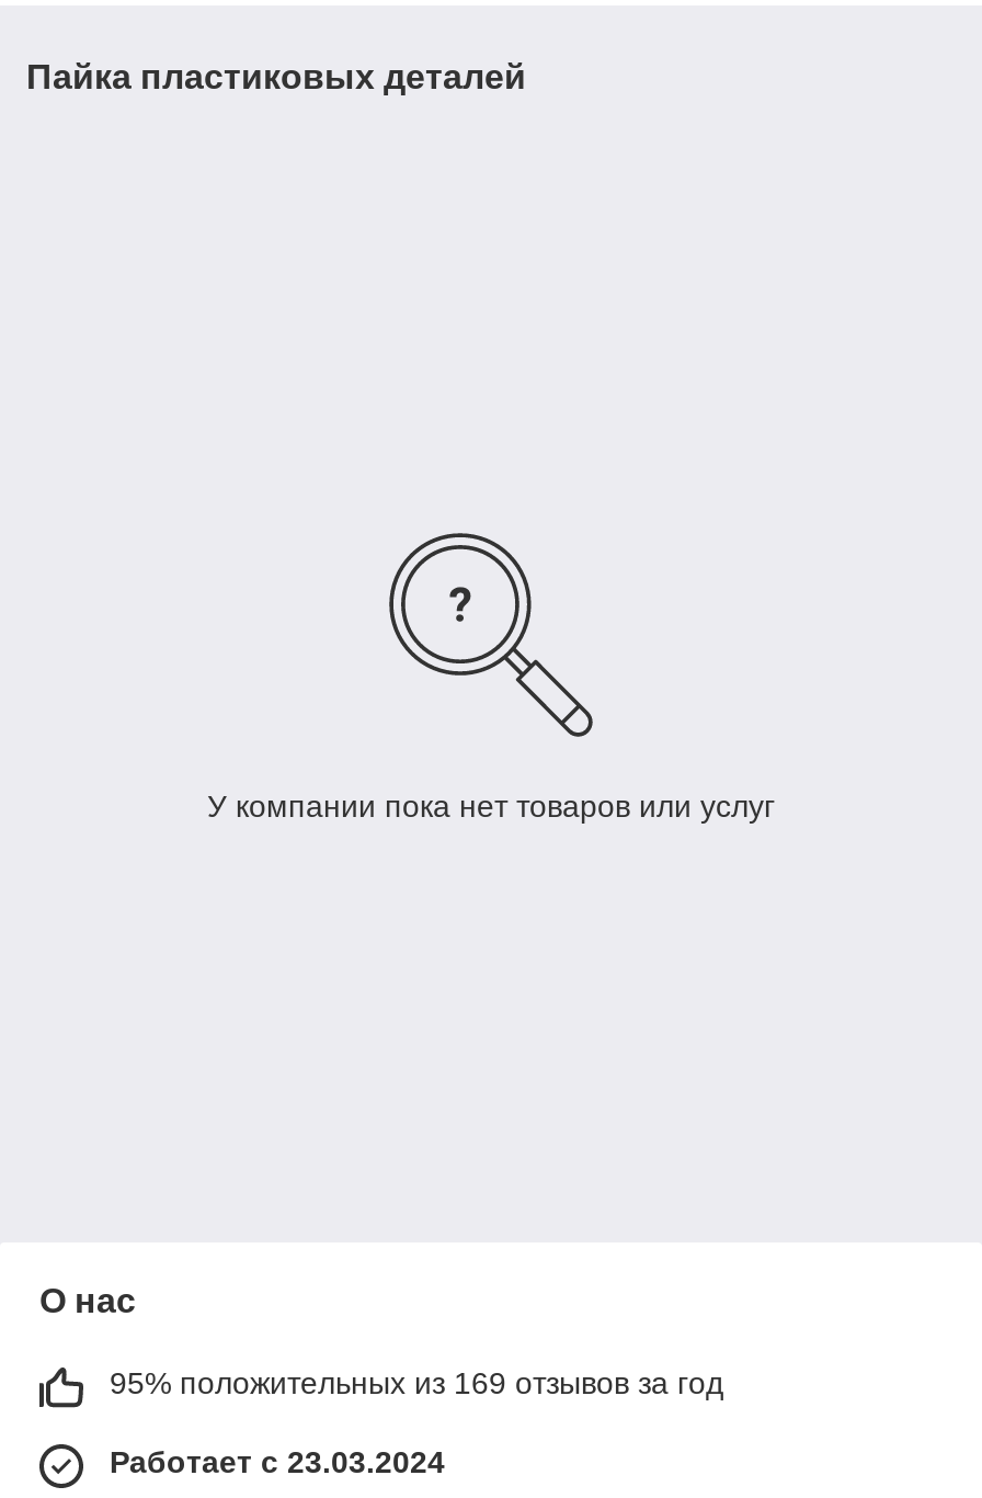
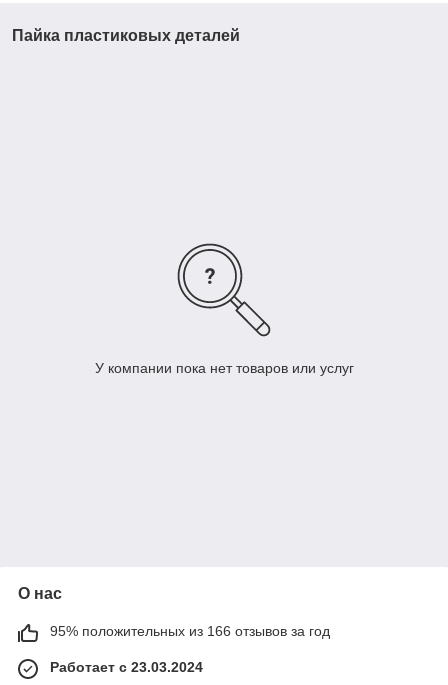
[110,1366,723,1401] 95% положительных из 169 отзывов за год -> [50,623,330,639] 95% положительных из 166 отзывов за год

